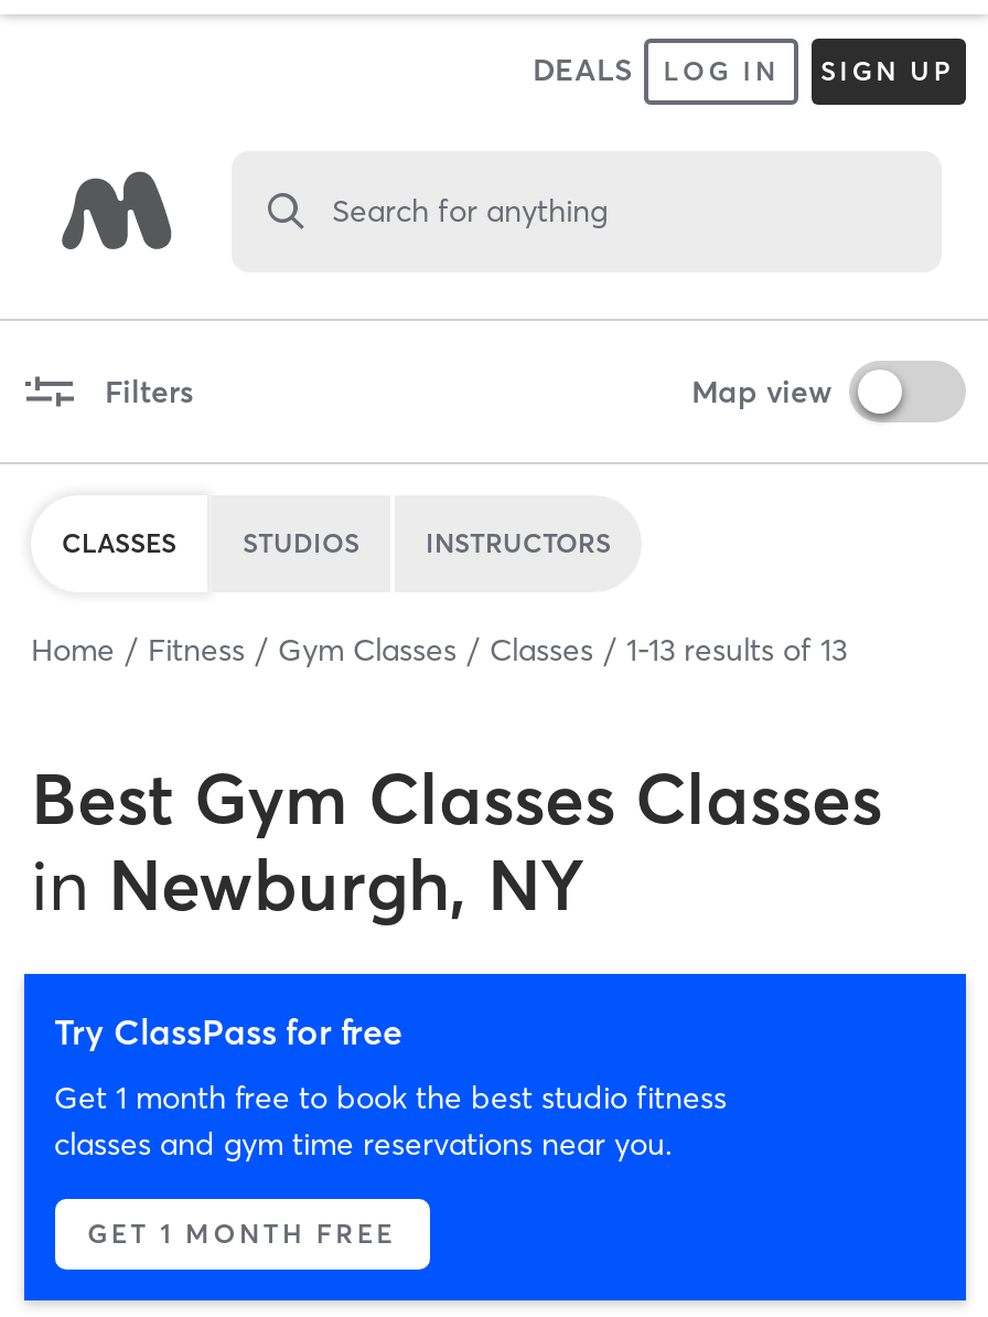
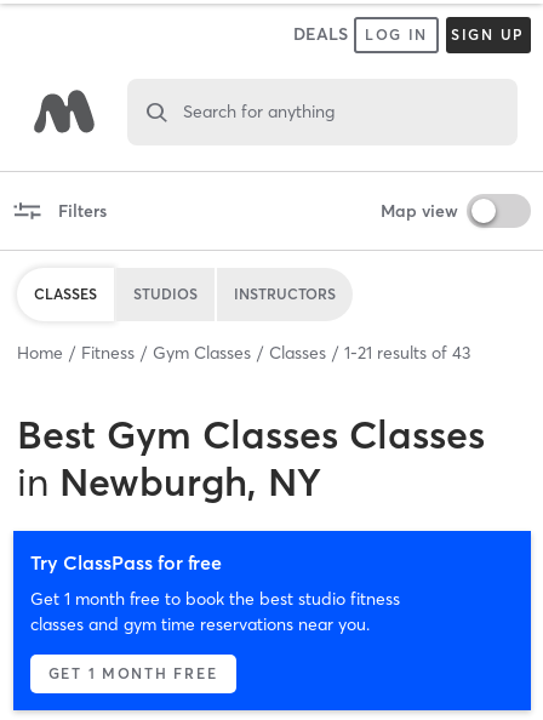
[31,629,847,668] Home Fitness Gym Classes Classes 1-13 results of 13 -> [17,341,470,363] Home Fitness Gym Classes Classes 1-21 results of 43

